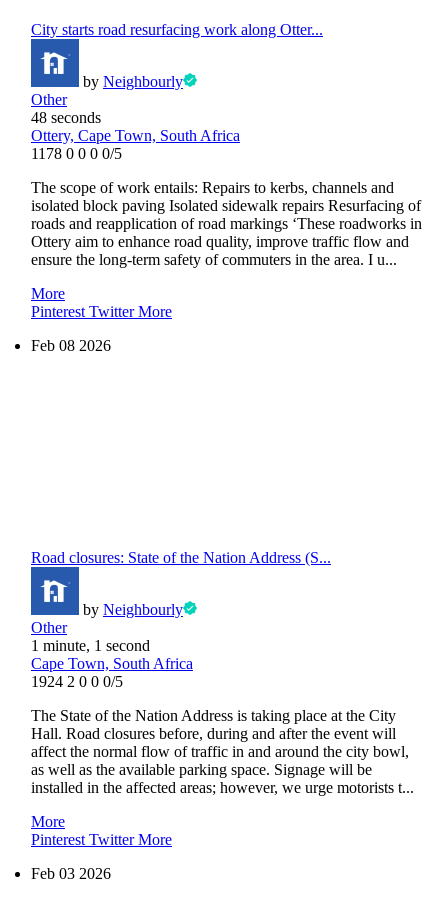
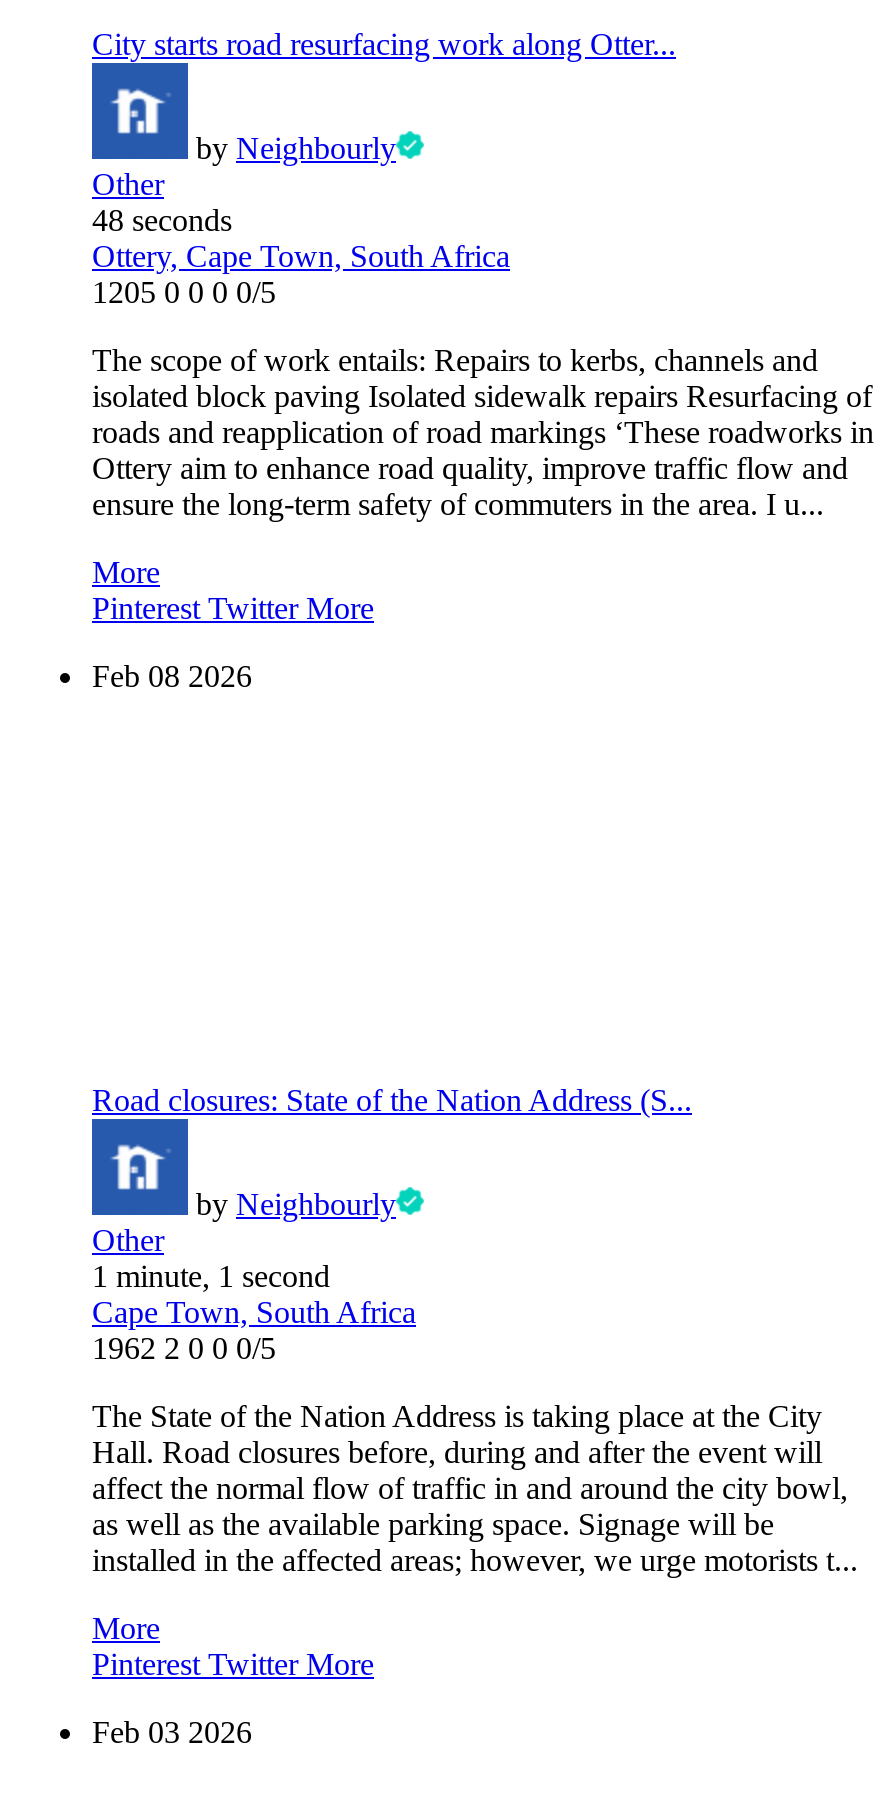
[31,145,122,162] 1178 0 0 0 0/5 -> [92,275,276,309] 1205 0 0 0 0/5
[31,673,123,690] 1924 2 0 0 0/5 -> [92,1331,276,1365] 1962 2 0 0 0/5

